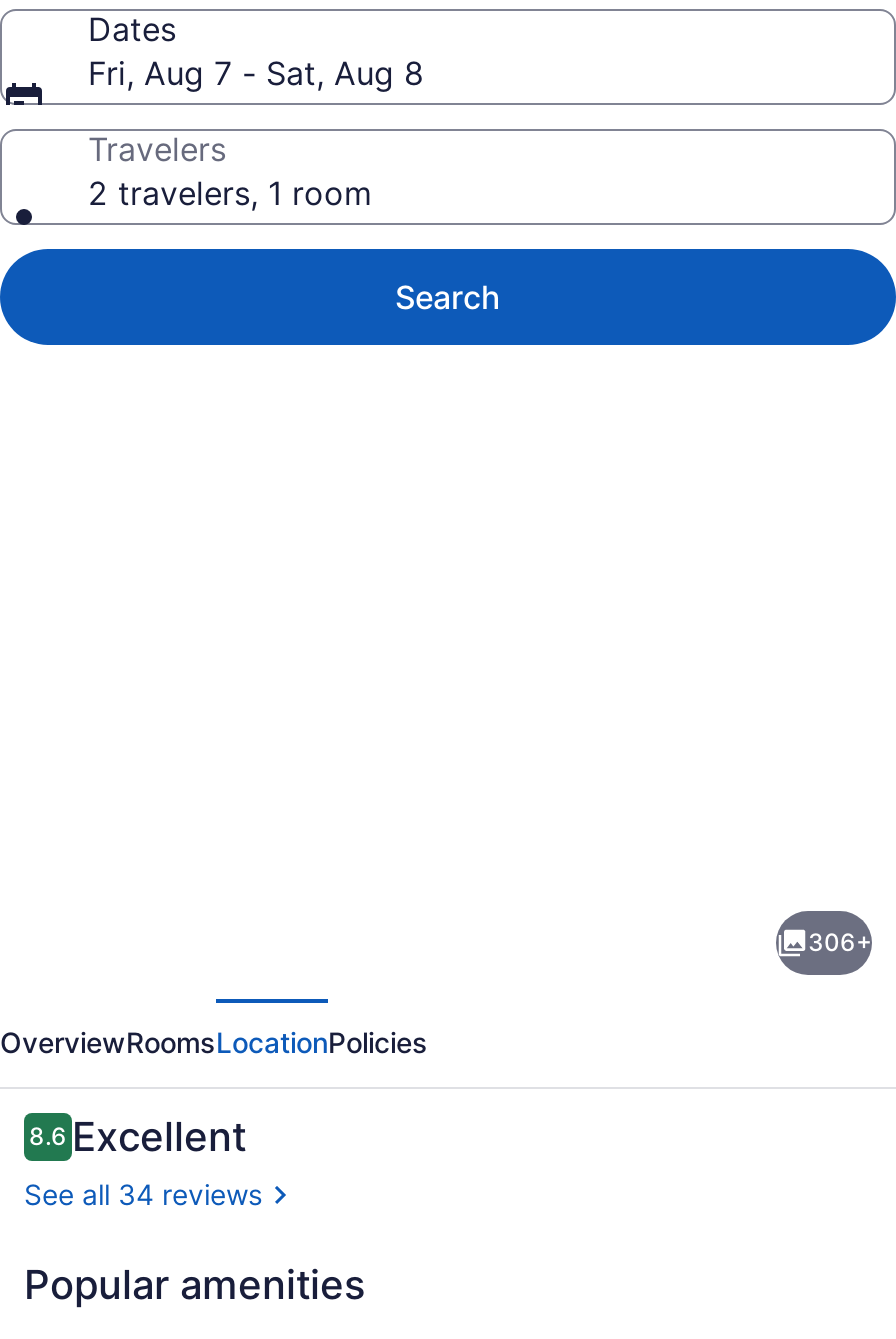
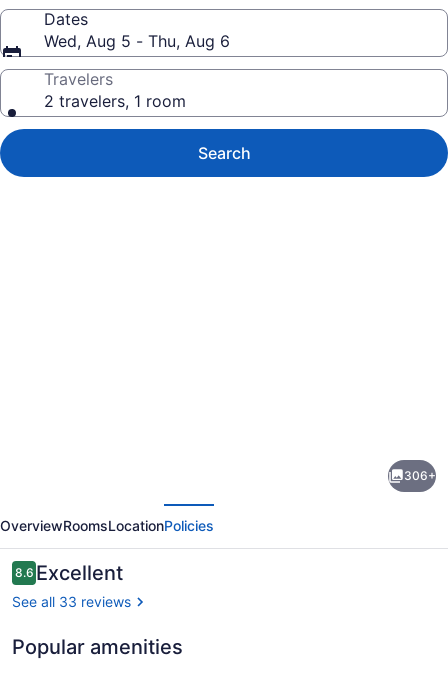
[88,53,424,93] Fri, Aug 7 - Sat, Aug 8 -> [44,31,230,51] Wed, Aug 5 - Thu, Aug 6
[24,1176,262,1210] See all 34 reviews -> [12,593,131,610] See all 33 reviews

